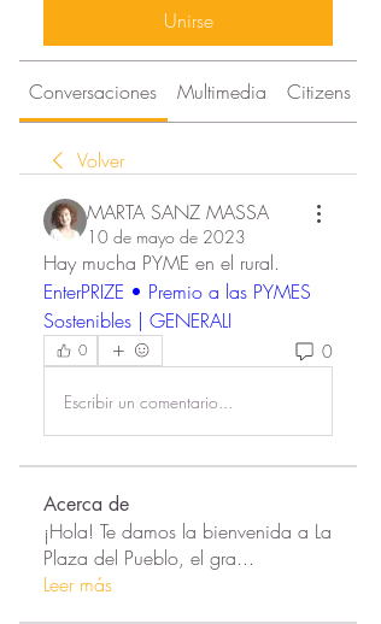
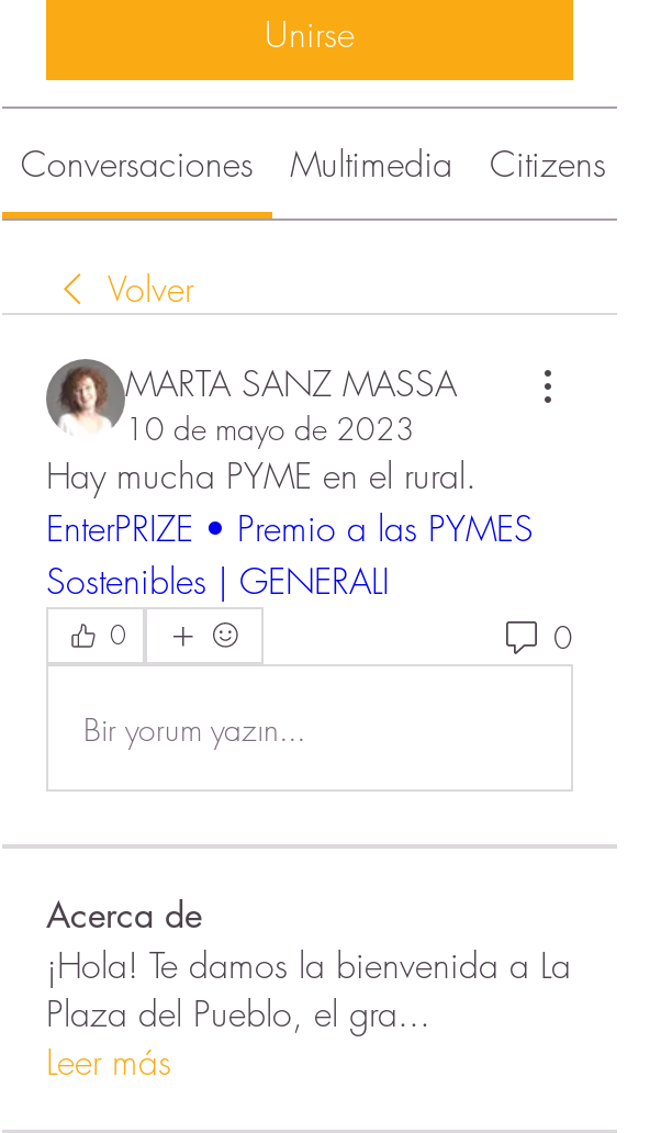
[64,390,233,413] Escribir un comentario... -> [83,707,305,749] Bir yorum yazın...

